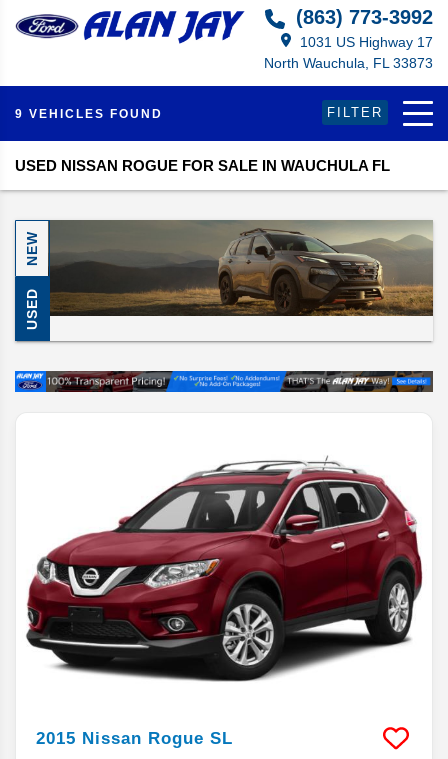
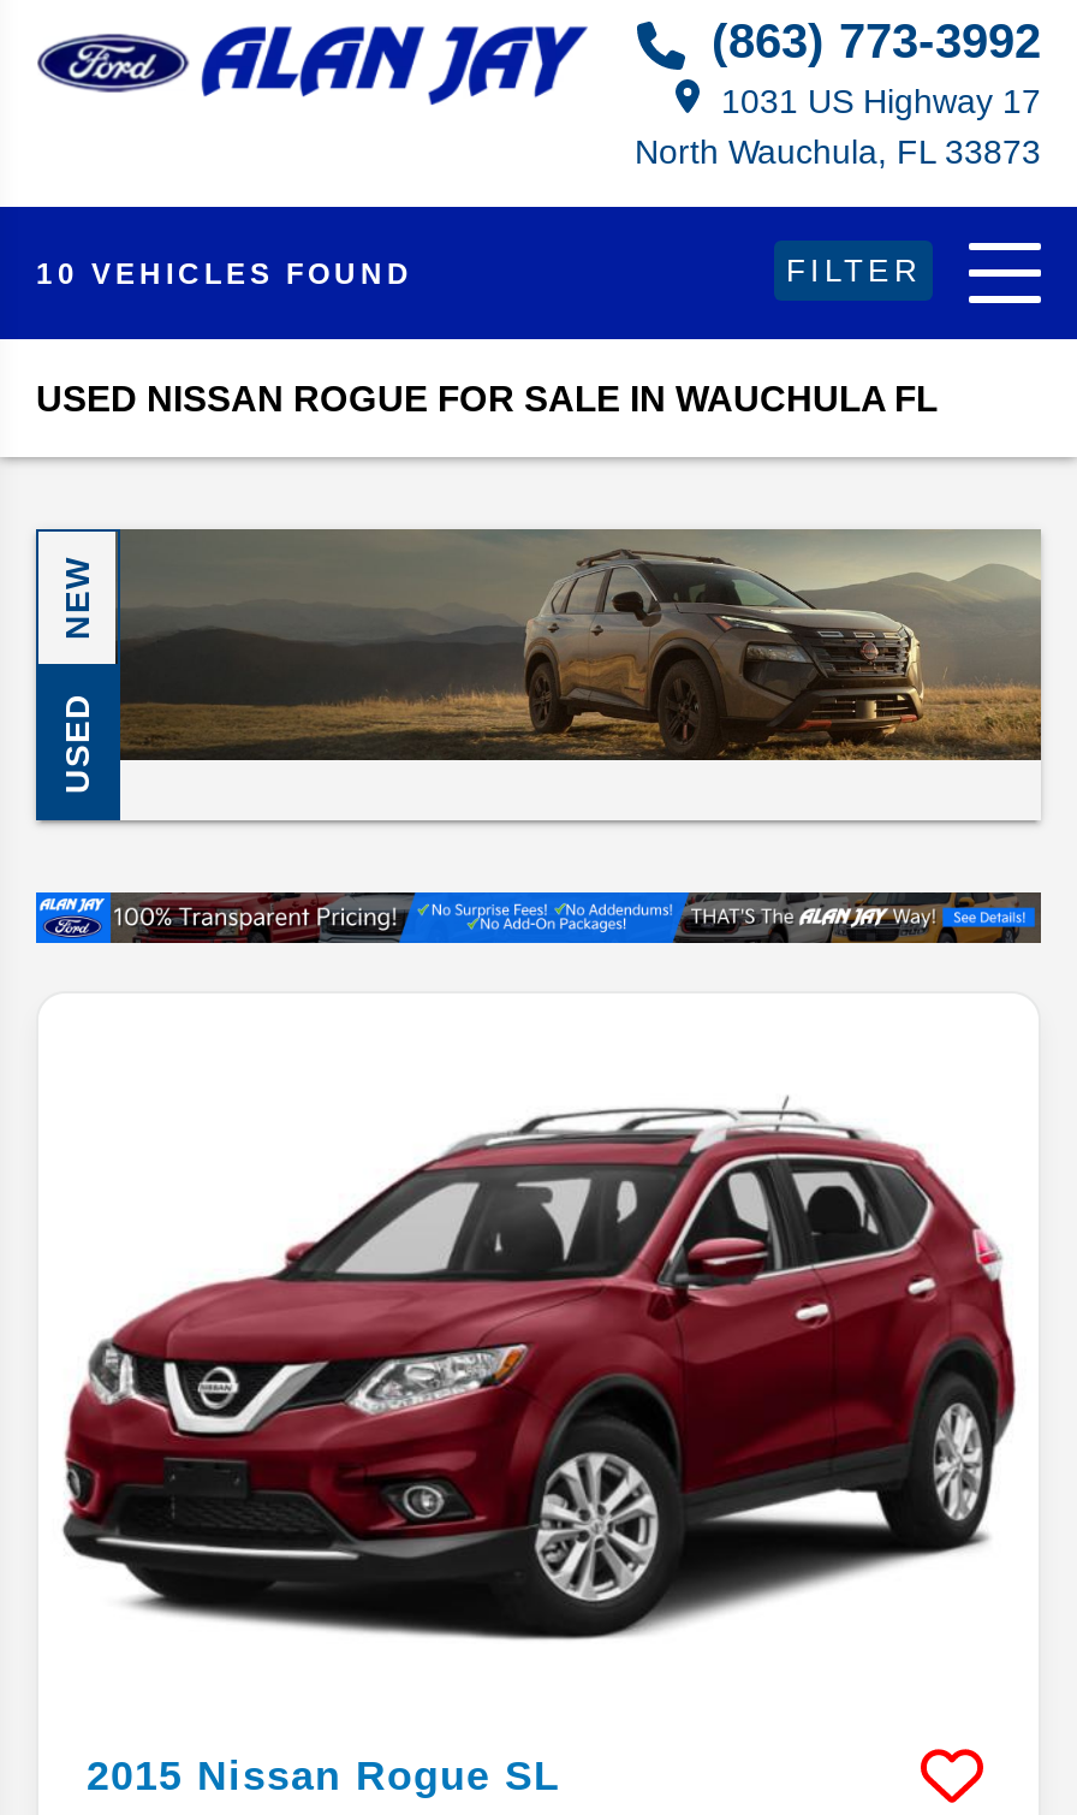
[15,107,163,121] 9 VEHICLES FOUND -> [36,258,413,292] 10 VEHICLES FOUND

